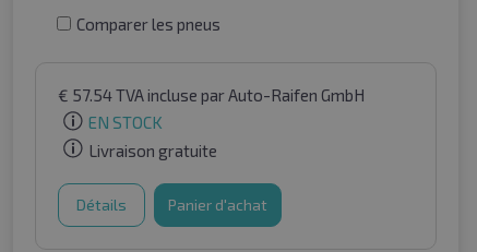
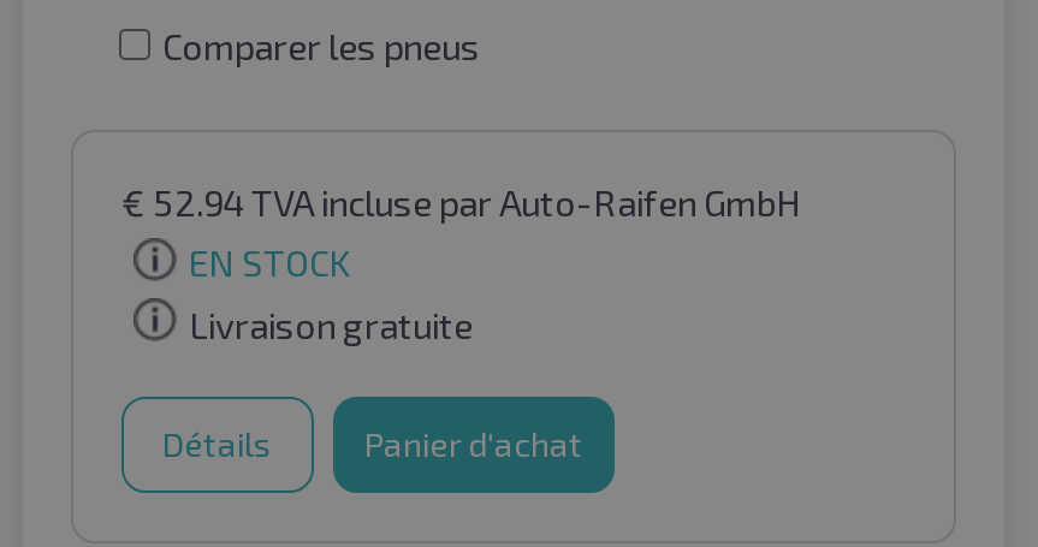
[58,85,365,104] € 57.54 TVA incluse par Auto-Raifen GmbH -> [121,179,800,222] € 52.94 TVA incluse par Auto-Raifen GmbH

